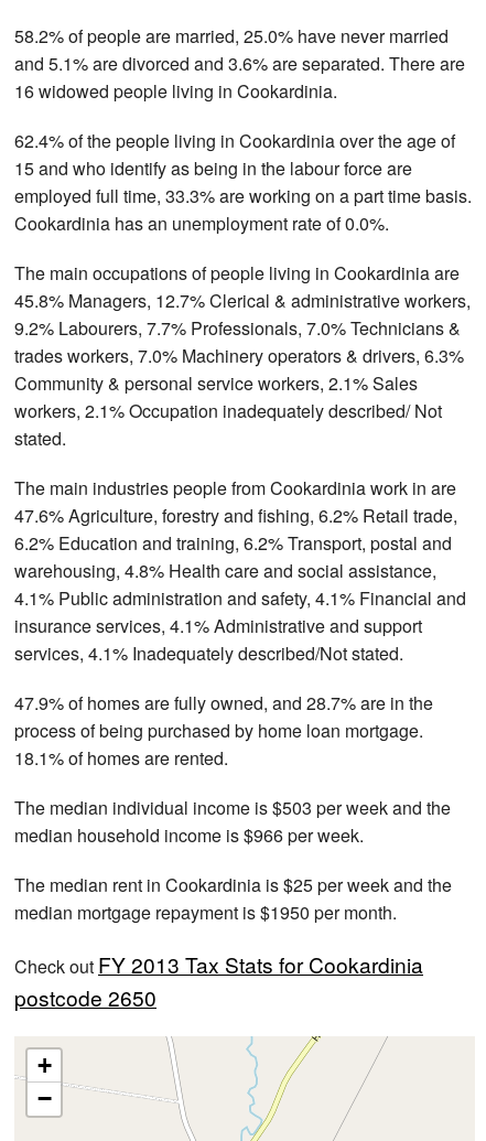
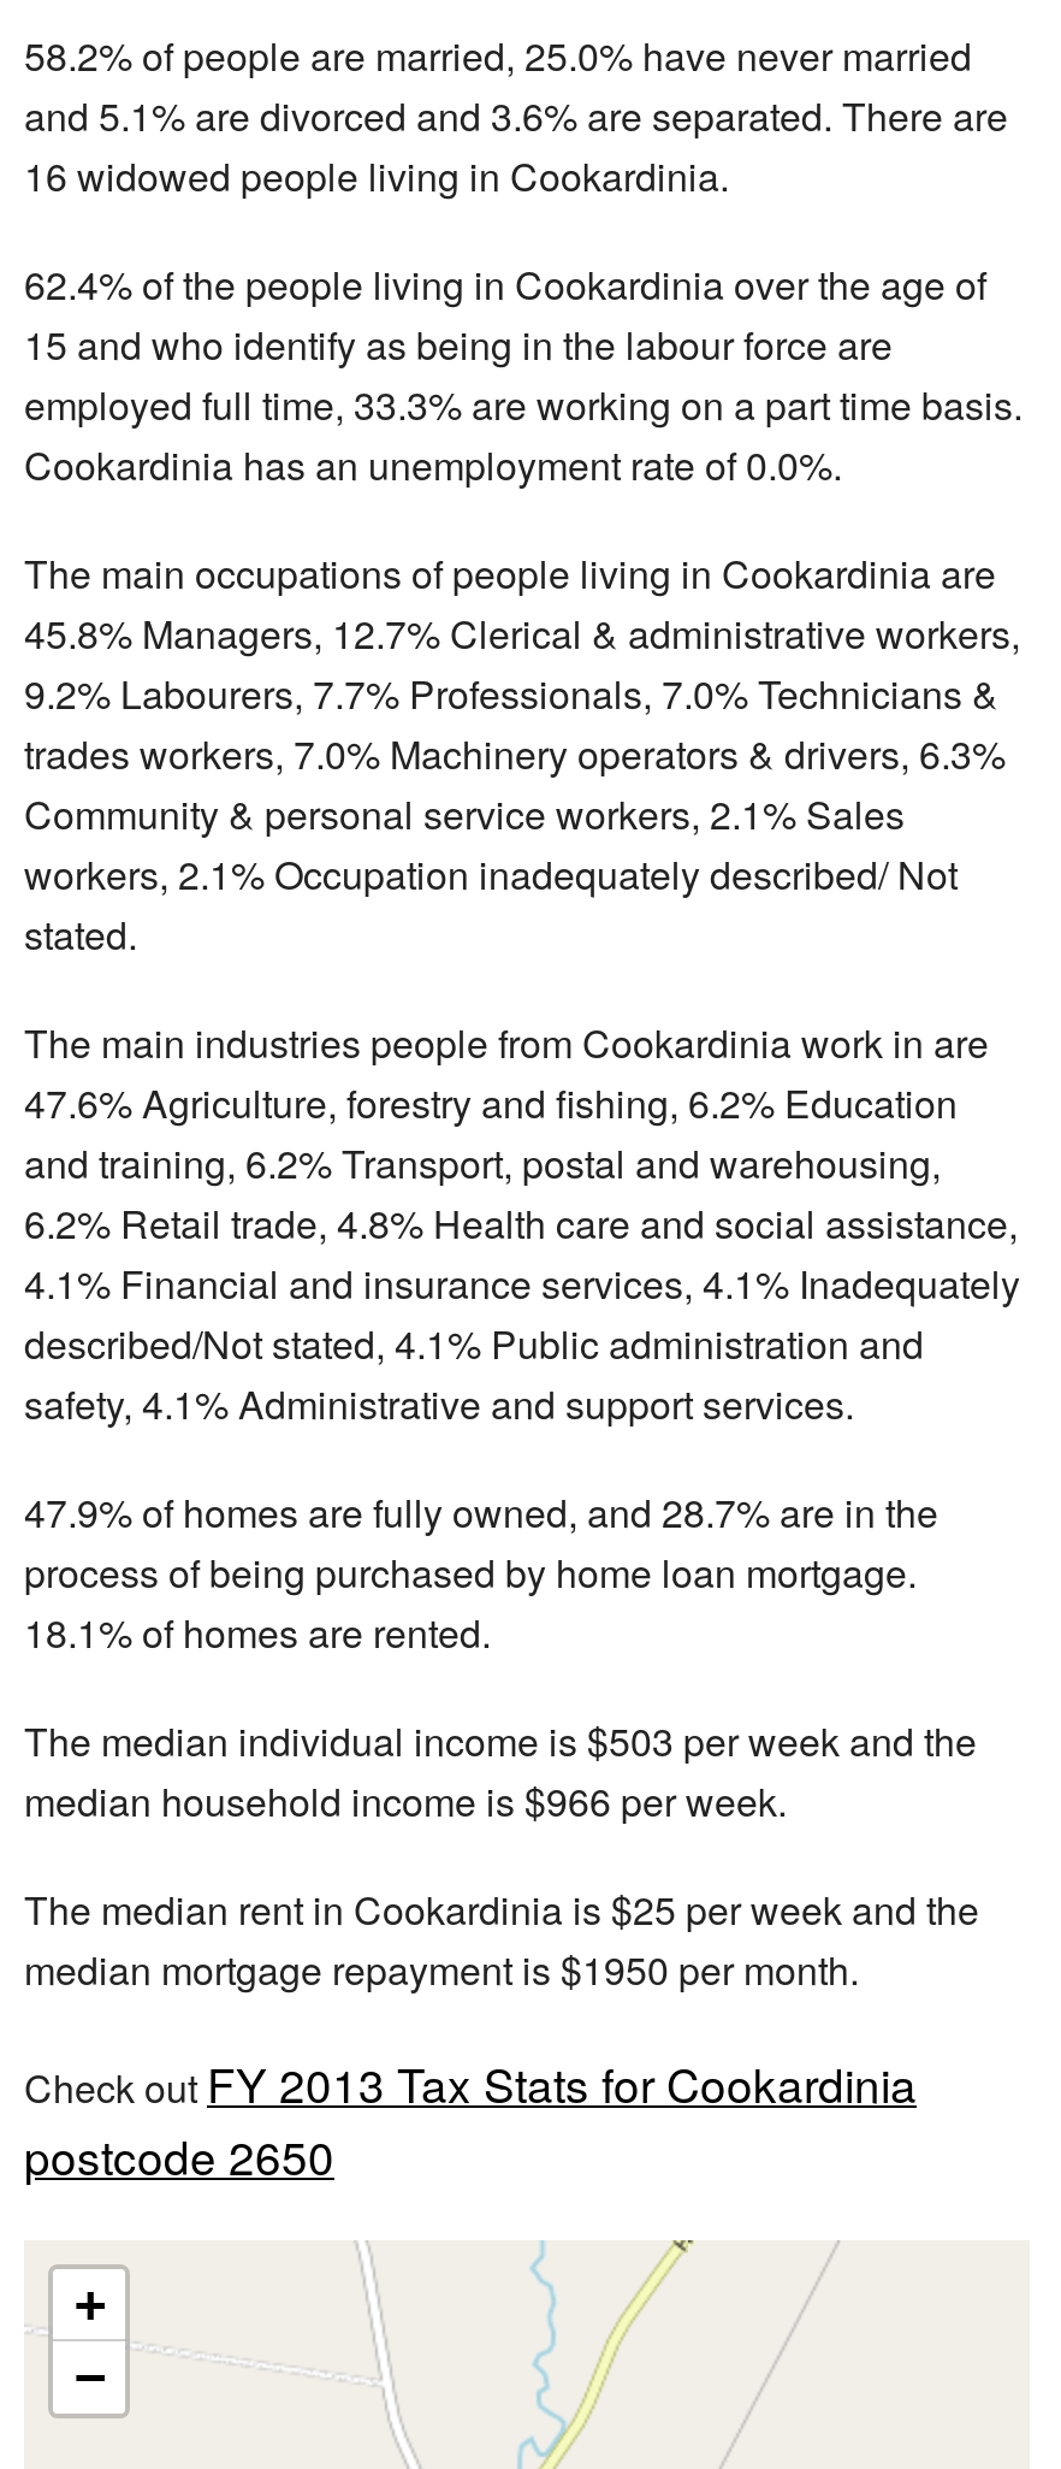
[14,502,466,666] 47.6% Agriculture, forestry and fishing, 6.2% Retail trade, | 6.2% Education and training, 6.2% Transport, postal and | warehousing, 4.8% Health care and social assistance, | 4.1% Public administration and safety, 4.1% Financial and | insurance services, 4.1% Administrative and support | services, 4.1% Inadequately described/Not stated. -> [24,1075,1020,1431] 47.6% Agriculture, forestry and fishing, 6.2% Education | and training, 6.2% Transport, postal and warehousing, | 6.2% Retail trade, 4.8% Health care and social assistance, | 4.1% Financial and insurance services, 4.1% Inadequately | described/Not stated, 4.1% Public administration and | safety, 4.1% Administrative and support services.

